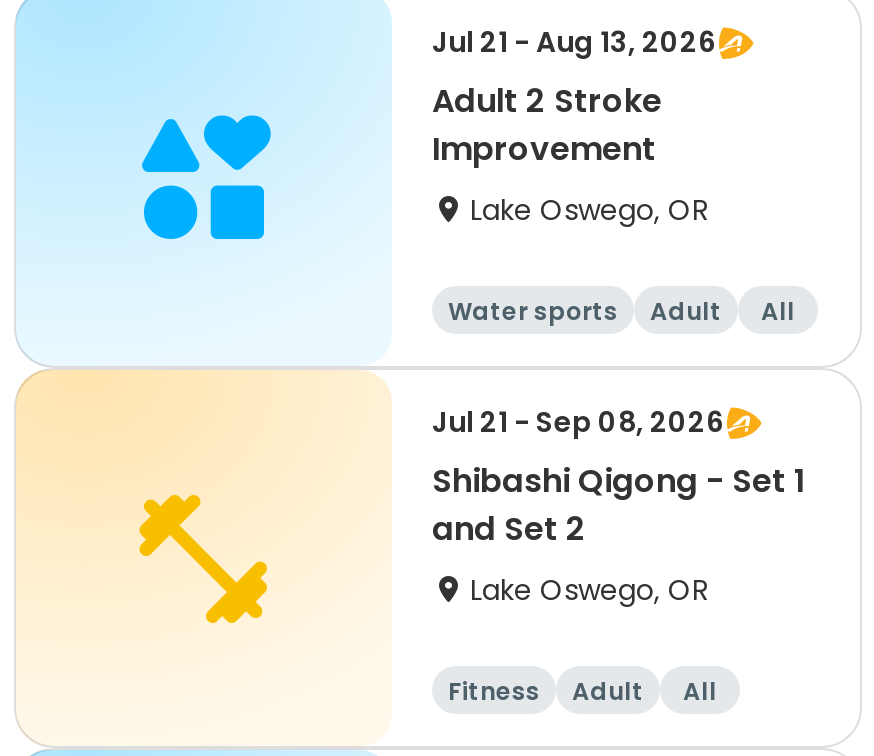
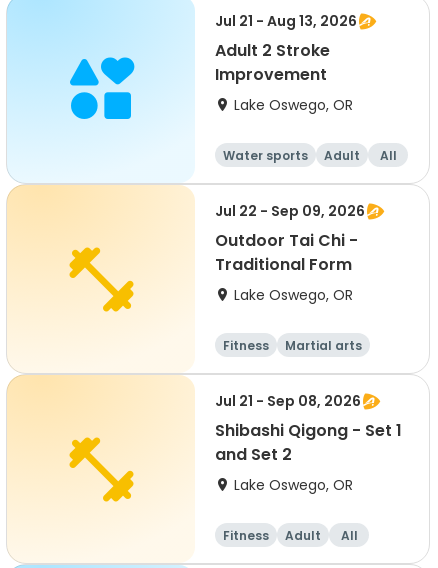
none -> [215,201,365,354] Jul 22 - Sep 09, 2026 | Outdoor Tai Chi - | Traditional Form | Lake Oswego, OR | Fitness | Martial arts

